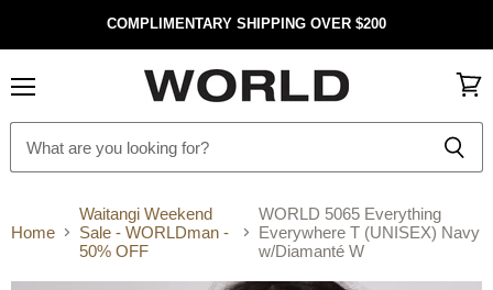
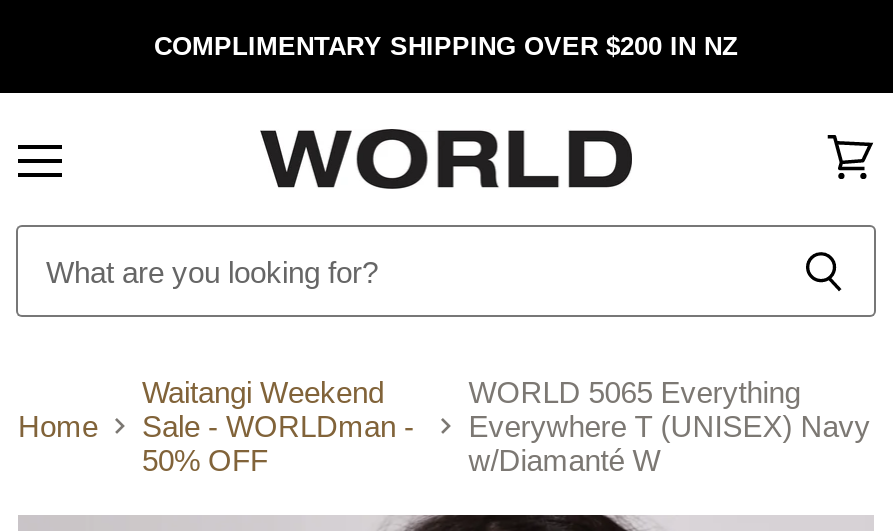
[107,15,386,32] COMPLIMENTARY SHIPPING OVER $200 -> [154,31,738,61] COMPLIMENTARY SHIPPING OVER $200 IN NZ

